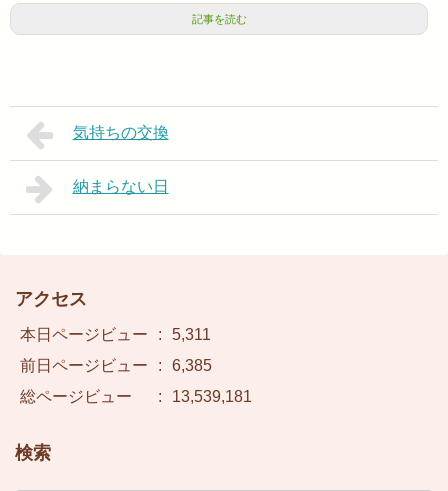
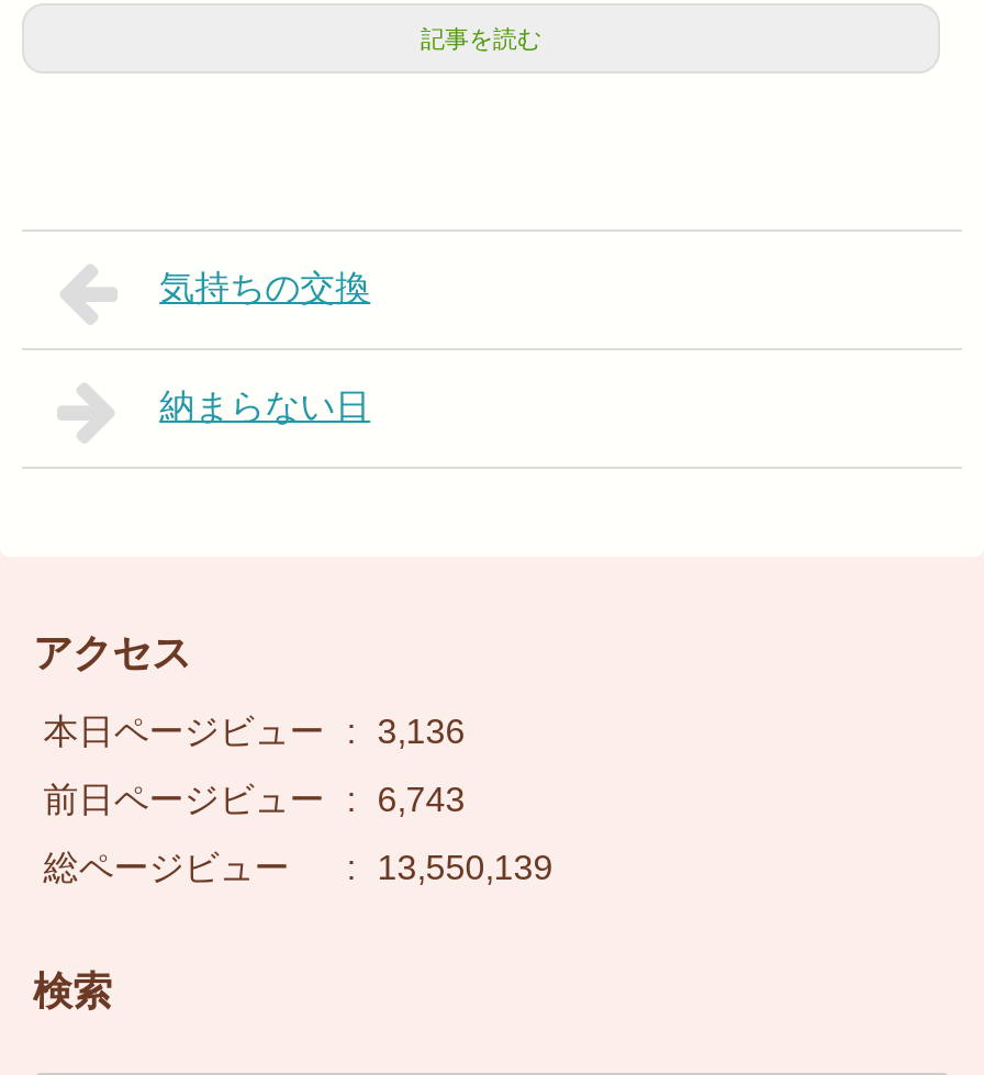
[20,326,211,343] 本日ページビュー : 5,311 -> [43,713,465,750] 本日ページビュー : 3,136
[20,357,212,374] 前日ページビュー : 6,385 -> [43,781,465,818] 前日ページビュー : 6,743
[20,388,252,405] 総ページビュー : 13,539,181 -> [43,849,553,886] 総ページビュー : 13,550,139

